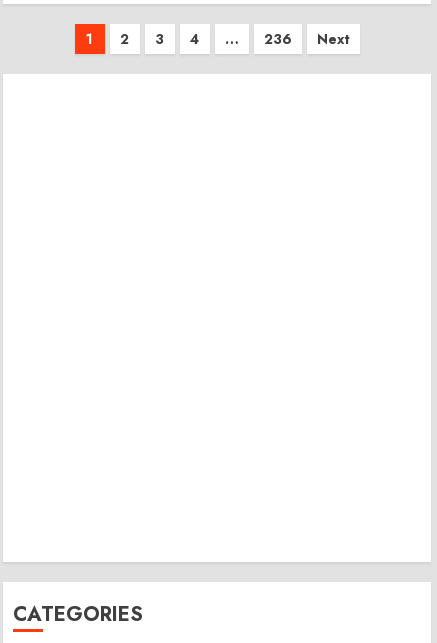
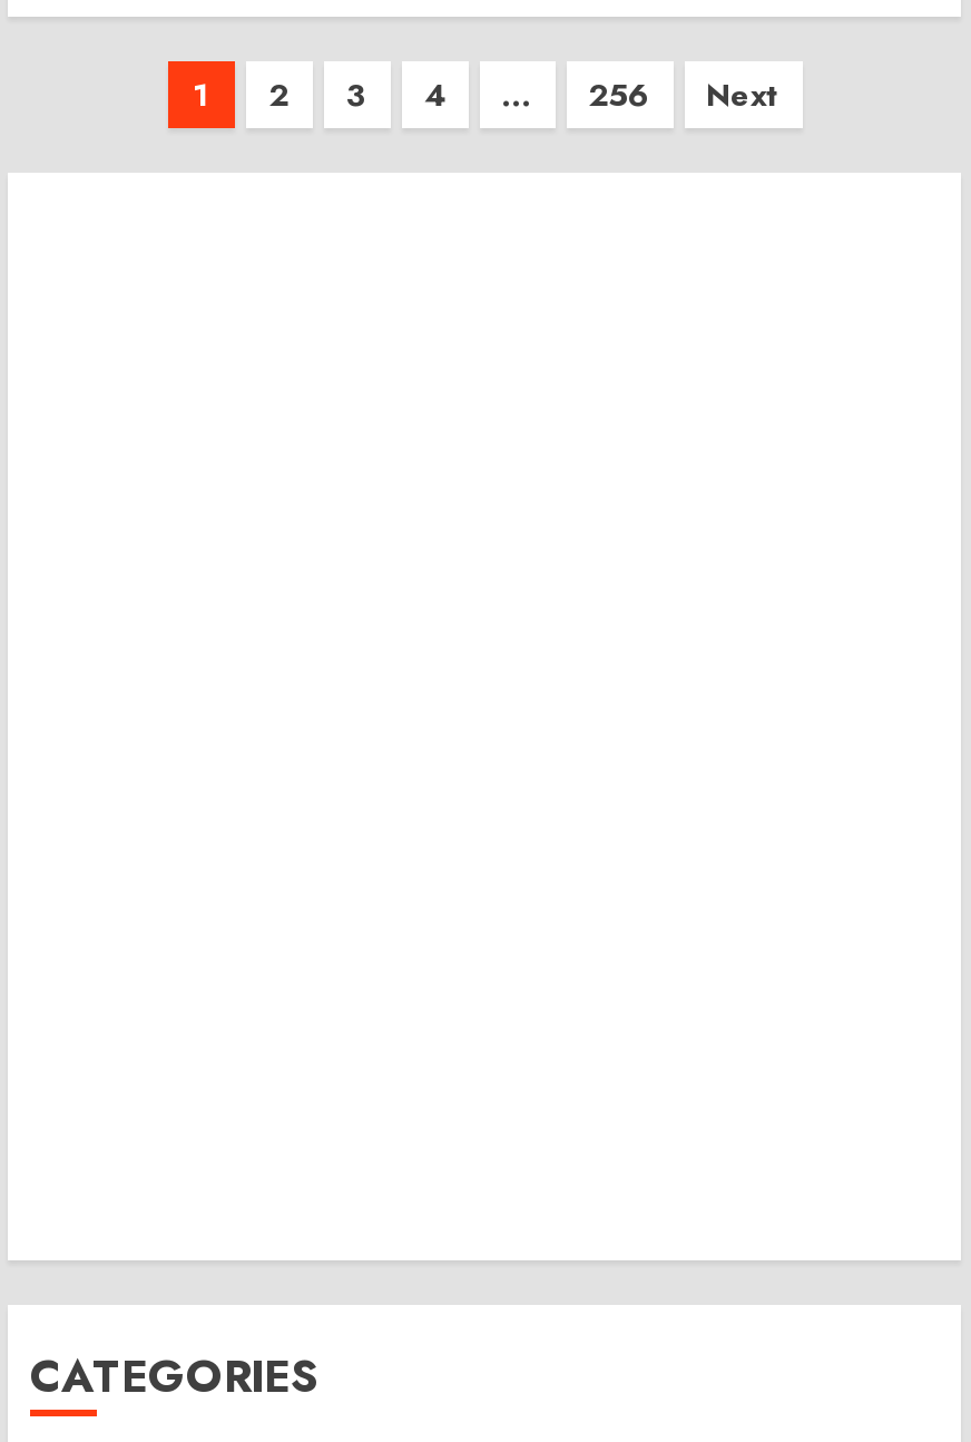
[263,29,291,49] 236 -> [588,72,650,117] 256

